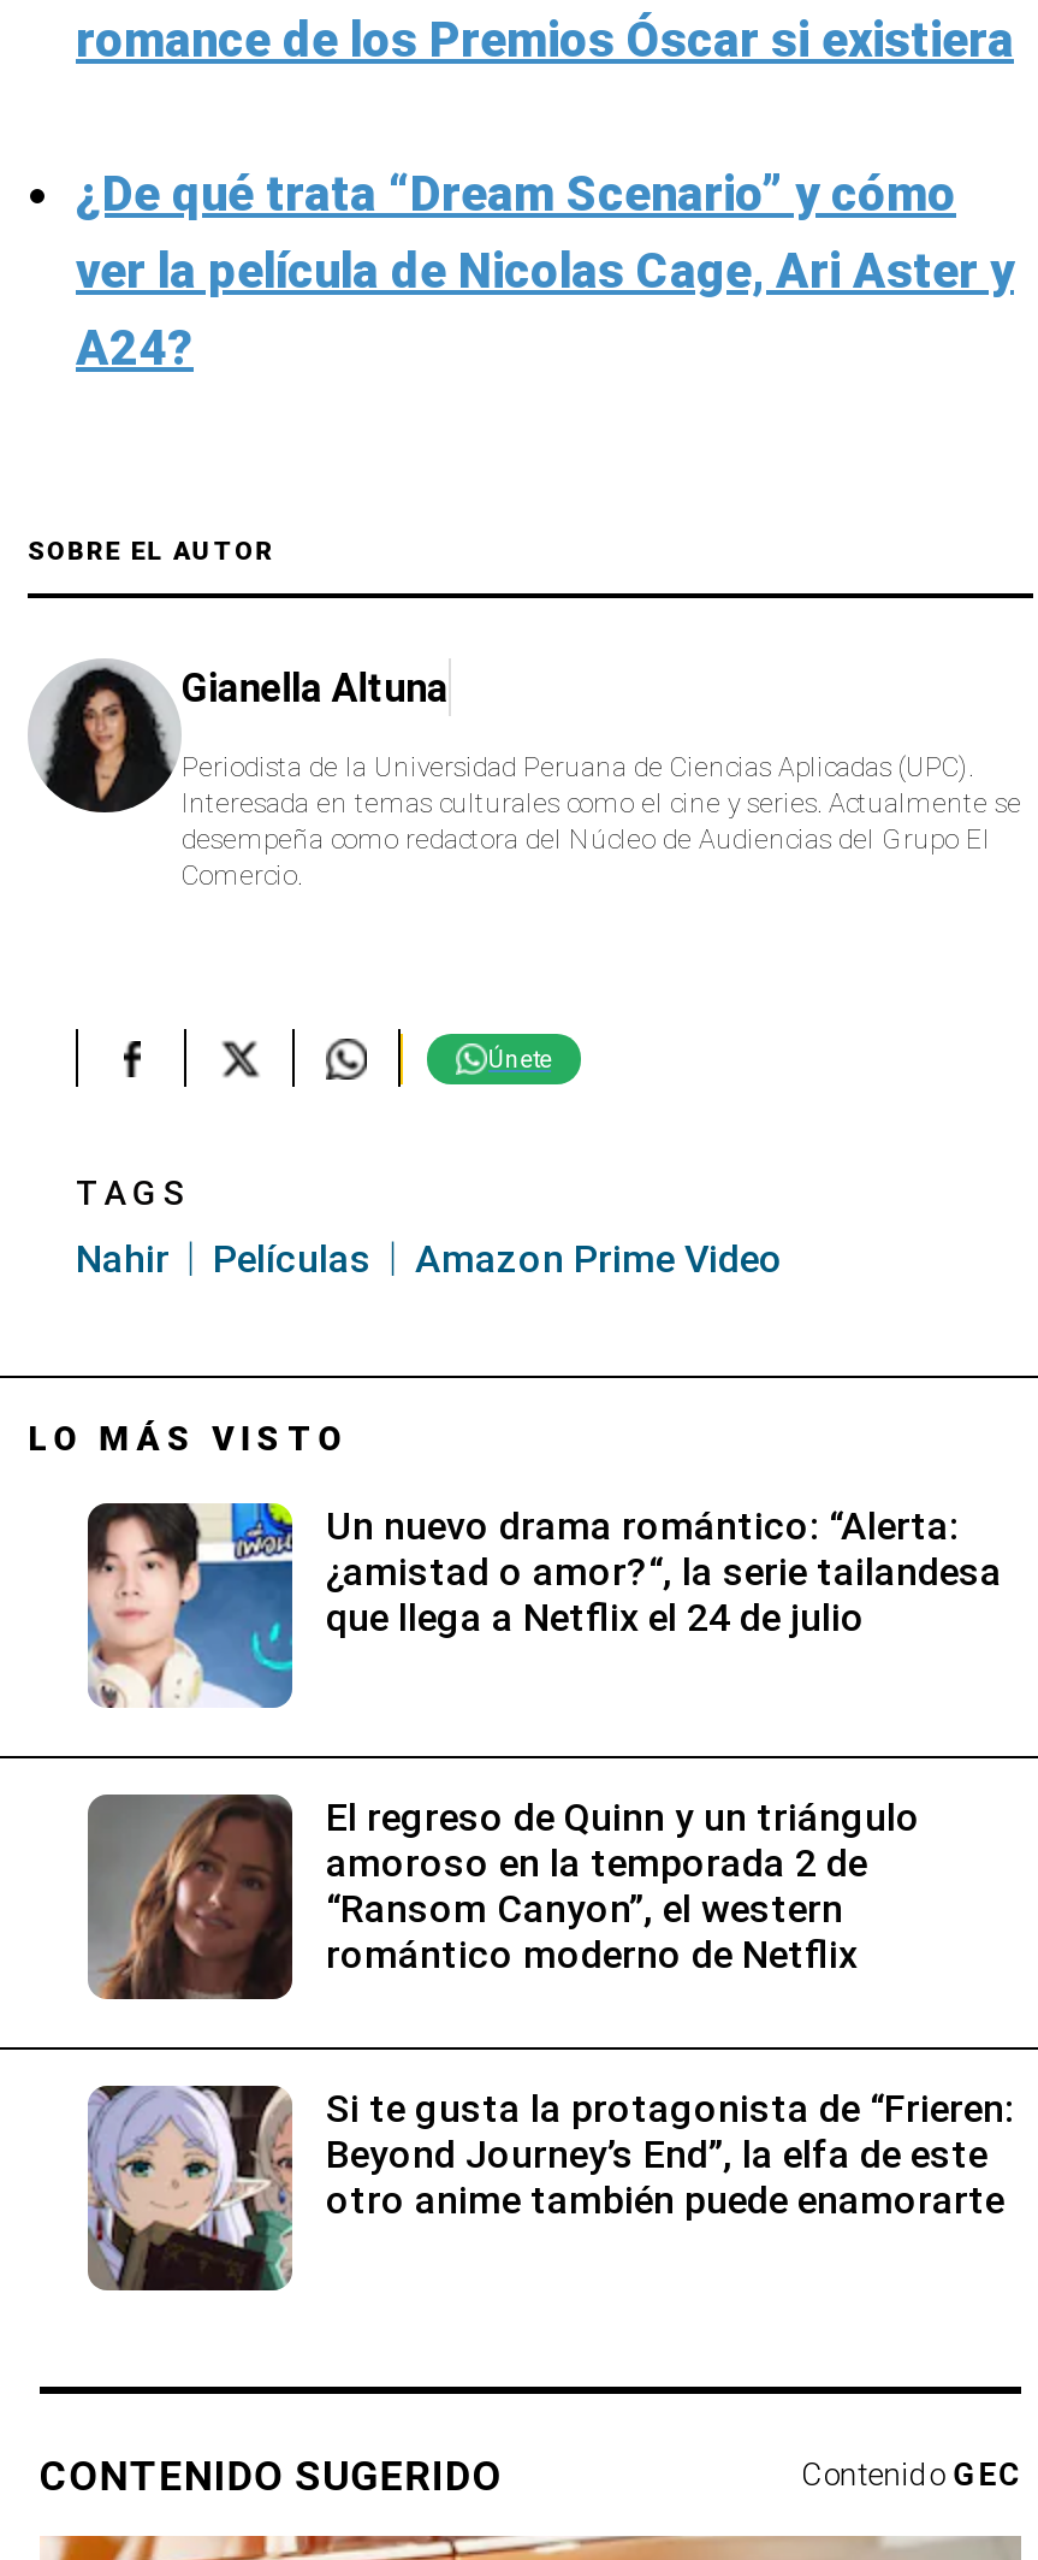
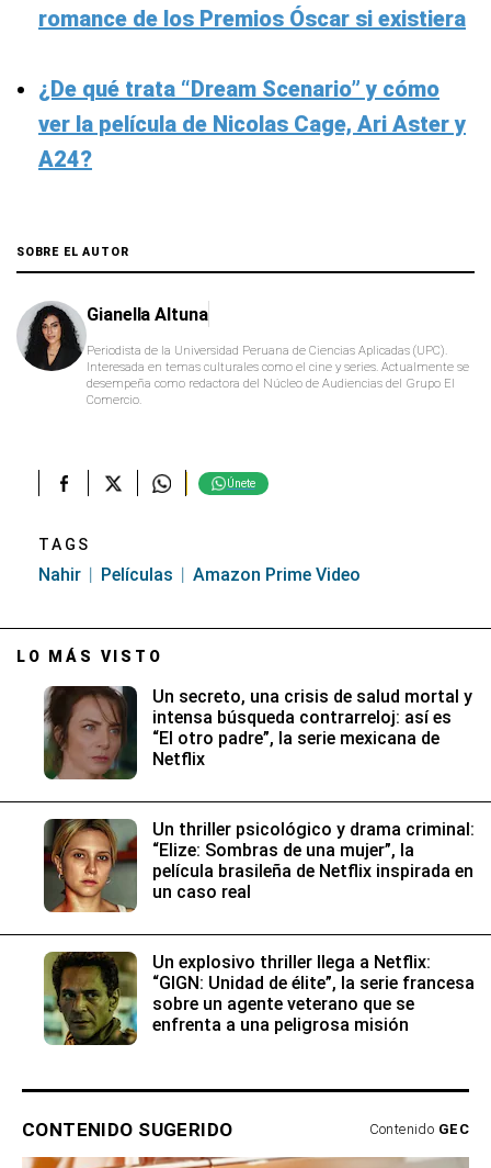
[85,1501,1002,1710] [image] | Un nuevo drama romántico: “Alerta: | ¿amistad o amor?“, la serie tailandesa | que llega a Netflix el 24 de julio -> [43,685,472,780] [image] | Un secreto, una crisis de salud mortal y | intensa búsqueda contrarreloj: así es | “El otro padre”, la serie mexicana de | Netflix
[85,1792,920,2002] [image] | El regreso de Quinn y un triángulo | amoroso en la temporada 2 de | “Ransom Canyon”, el western | romántico moderno de Netflix -> [43,818,475,913] [image] | Un thriller psicológico y drama criminal: | “Elize: Sombras de una mujer”, la | película brasileña de Netflix inspirada en | un caso real
[88,2083,1014,2293] [image] | Si te gusta la protagonista de “Frieren: | Beyond Journey’s End”, la elfa de este | otro anime también puede enamorarte -> [43,951,475,1046] [image] | Un explosivo thriller llega a Netflix: | “GIGN: Unidad de élite”, la serie francesa | sobre un agente veterano que se | enfrenta a una peligrosa misión

